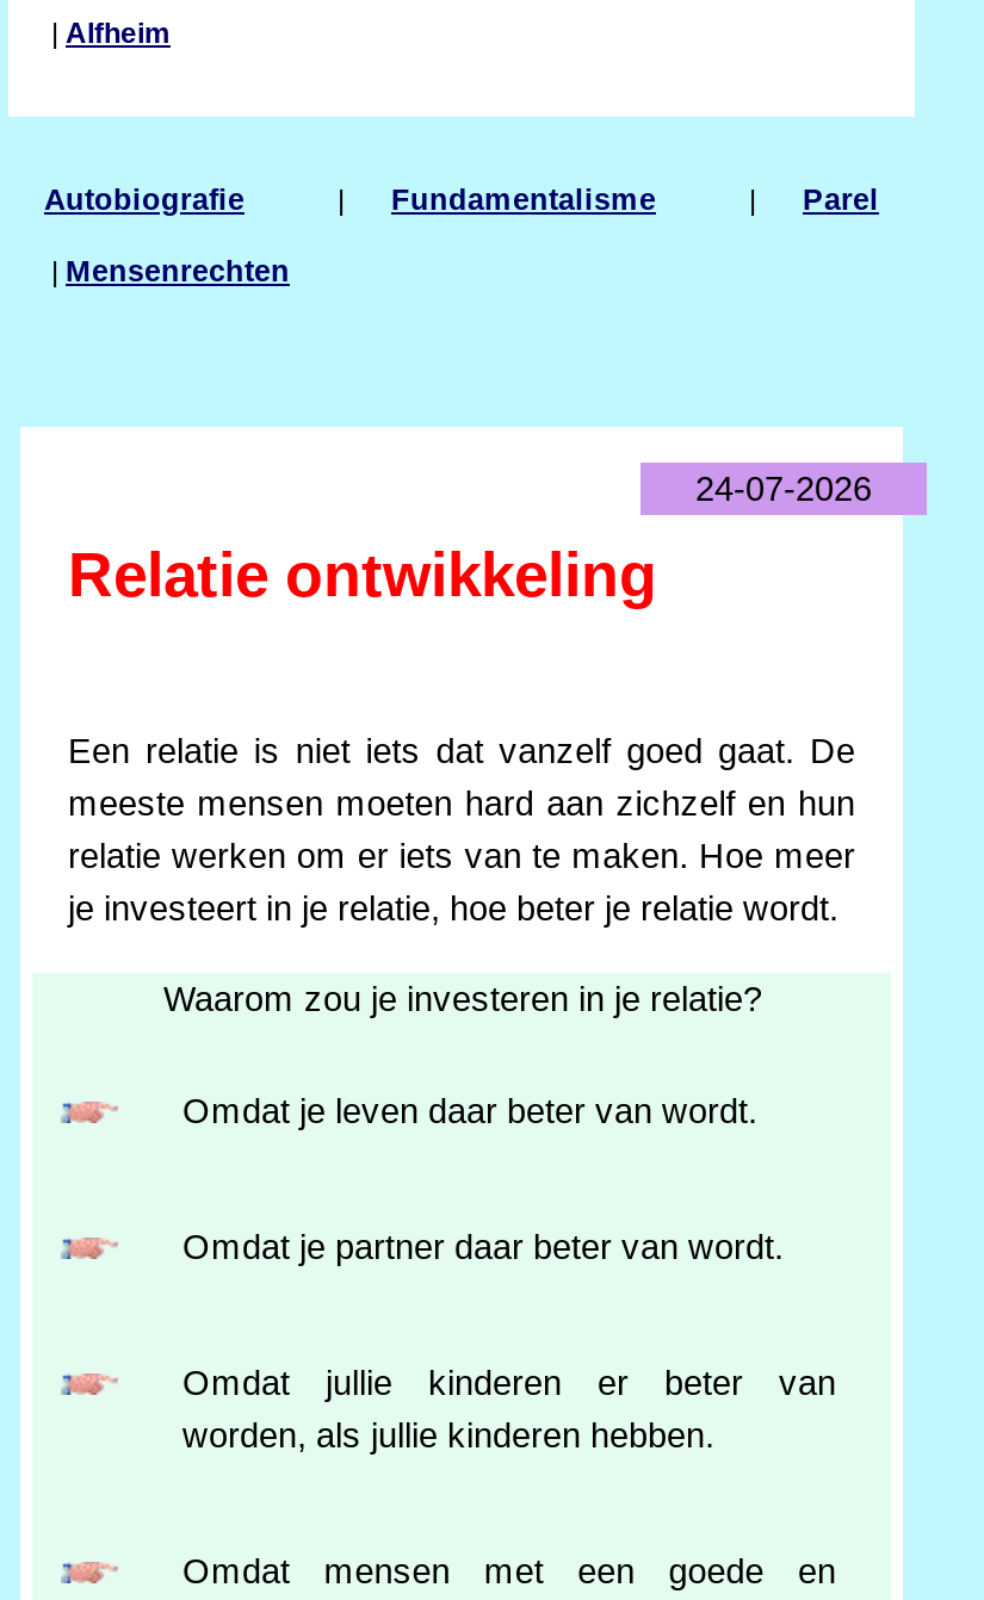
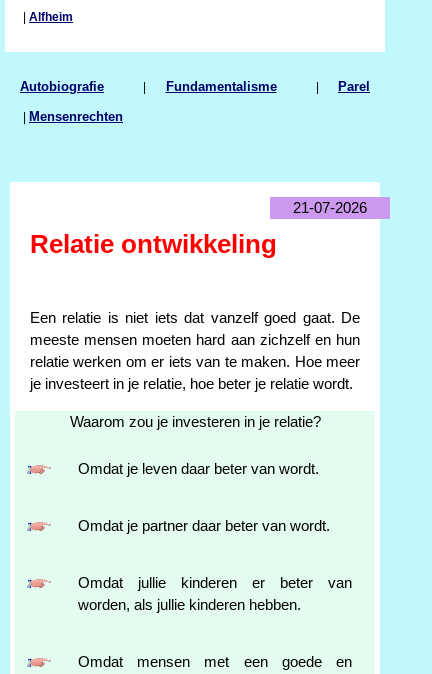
[695,469,872,507] 24-07-2026 -> [293,200,367,216] 21-07-2026

